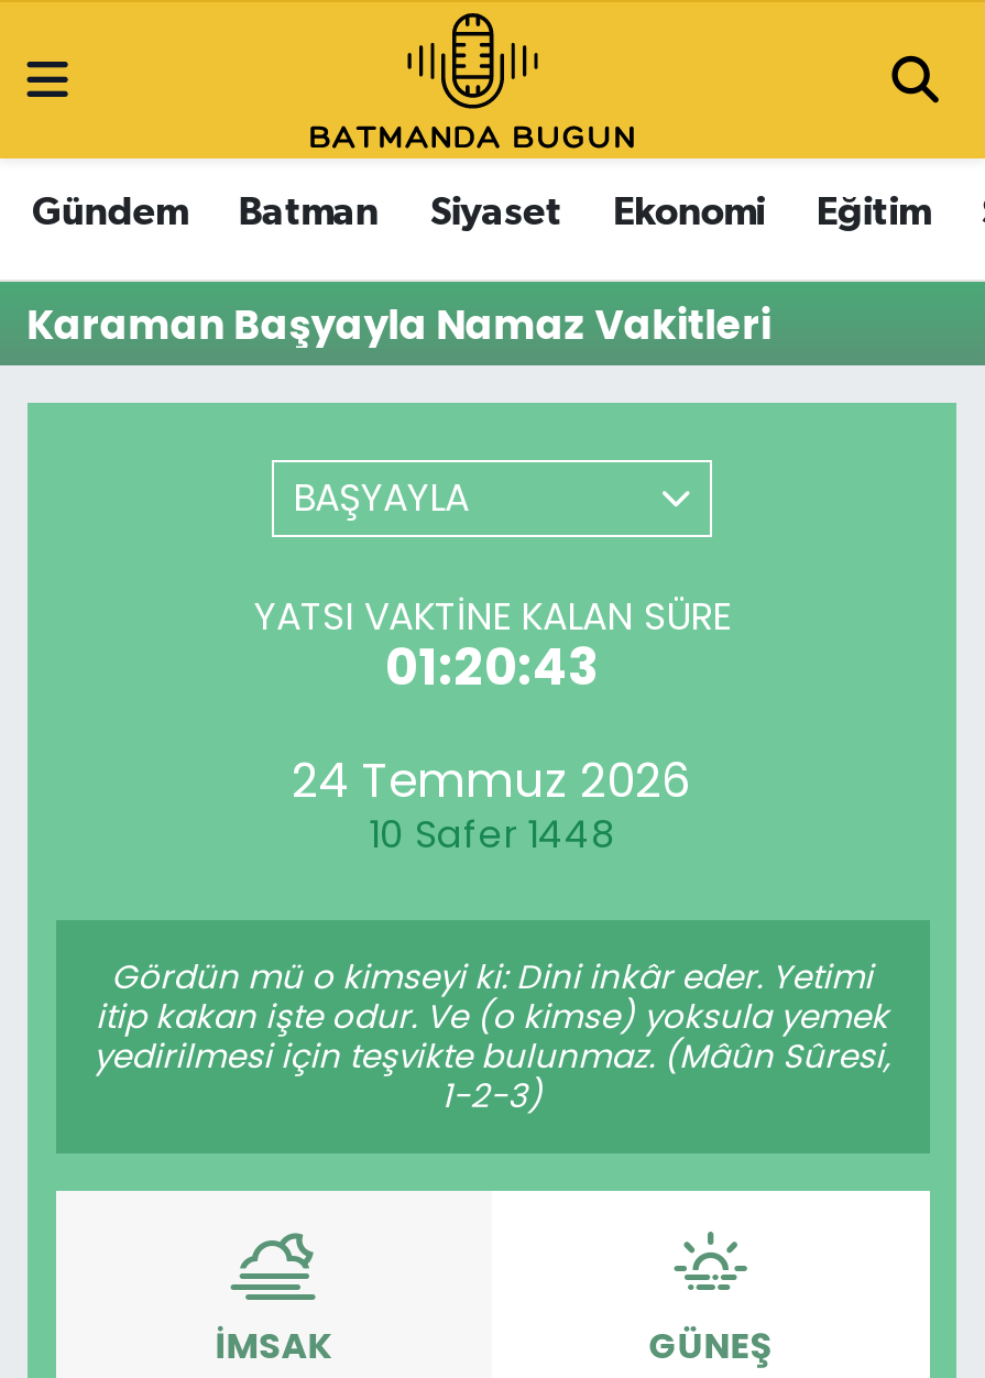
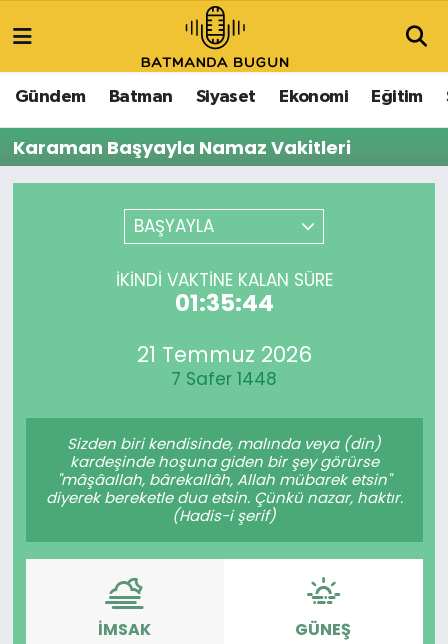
[254,589,730,702] YATSI VAKTINE KALAN SÜRE | 01:20:43 -> [115,268,332,319] İKINDI VAKTINE KALAN SÜRE | 01:35:44
[292,749,692,861] 24 Temmuz 2026 | 10 Safer 1448 -> [136,340,311,391] 21 Temmuz 2026 | 7 Safer 1448
[94,952,890,1118] Gördün mü o kimseyi ki: Dini inkâr eder. Yetimi | itip kakan işte odur. Ve (o kimse) yoksula yemek | yedirilmesi için teşvikte bulunmaz. (Mâûn Sûresi, | 1-2-3) -> [45,433,402,526] Sizden biri kendisinde, malında veya (din) | kardeşinde hoşuna giden bir şey görürse | "mâşâallah, bârekallâh, Allah mübarek etsin" | diyerek bereketle dua etsin. Çünkü nazar, haktır. | (Hadis-i şerif)

